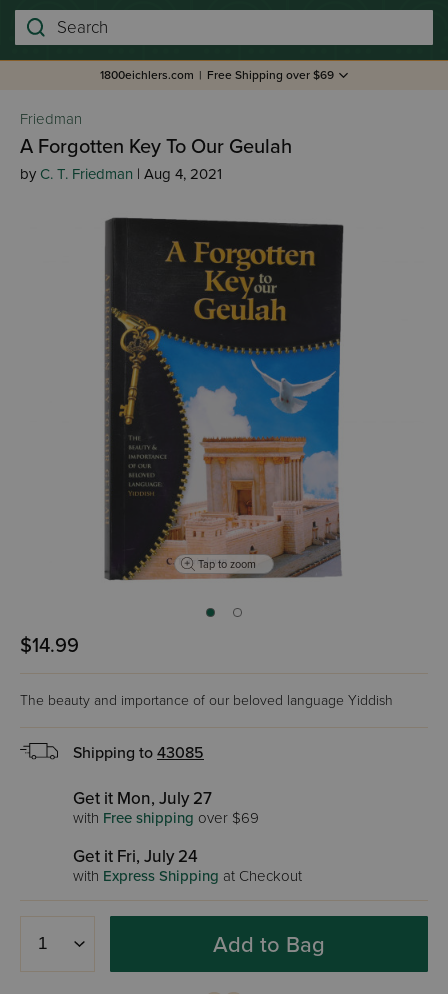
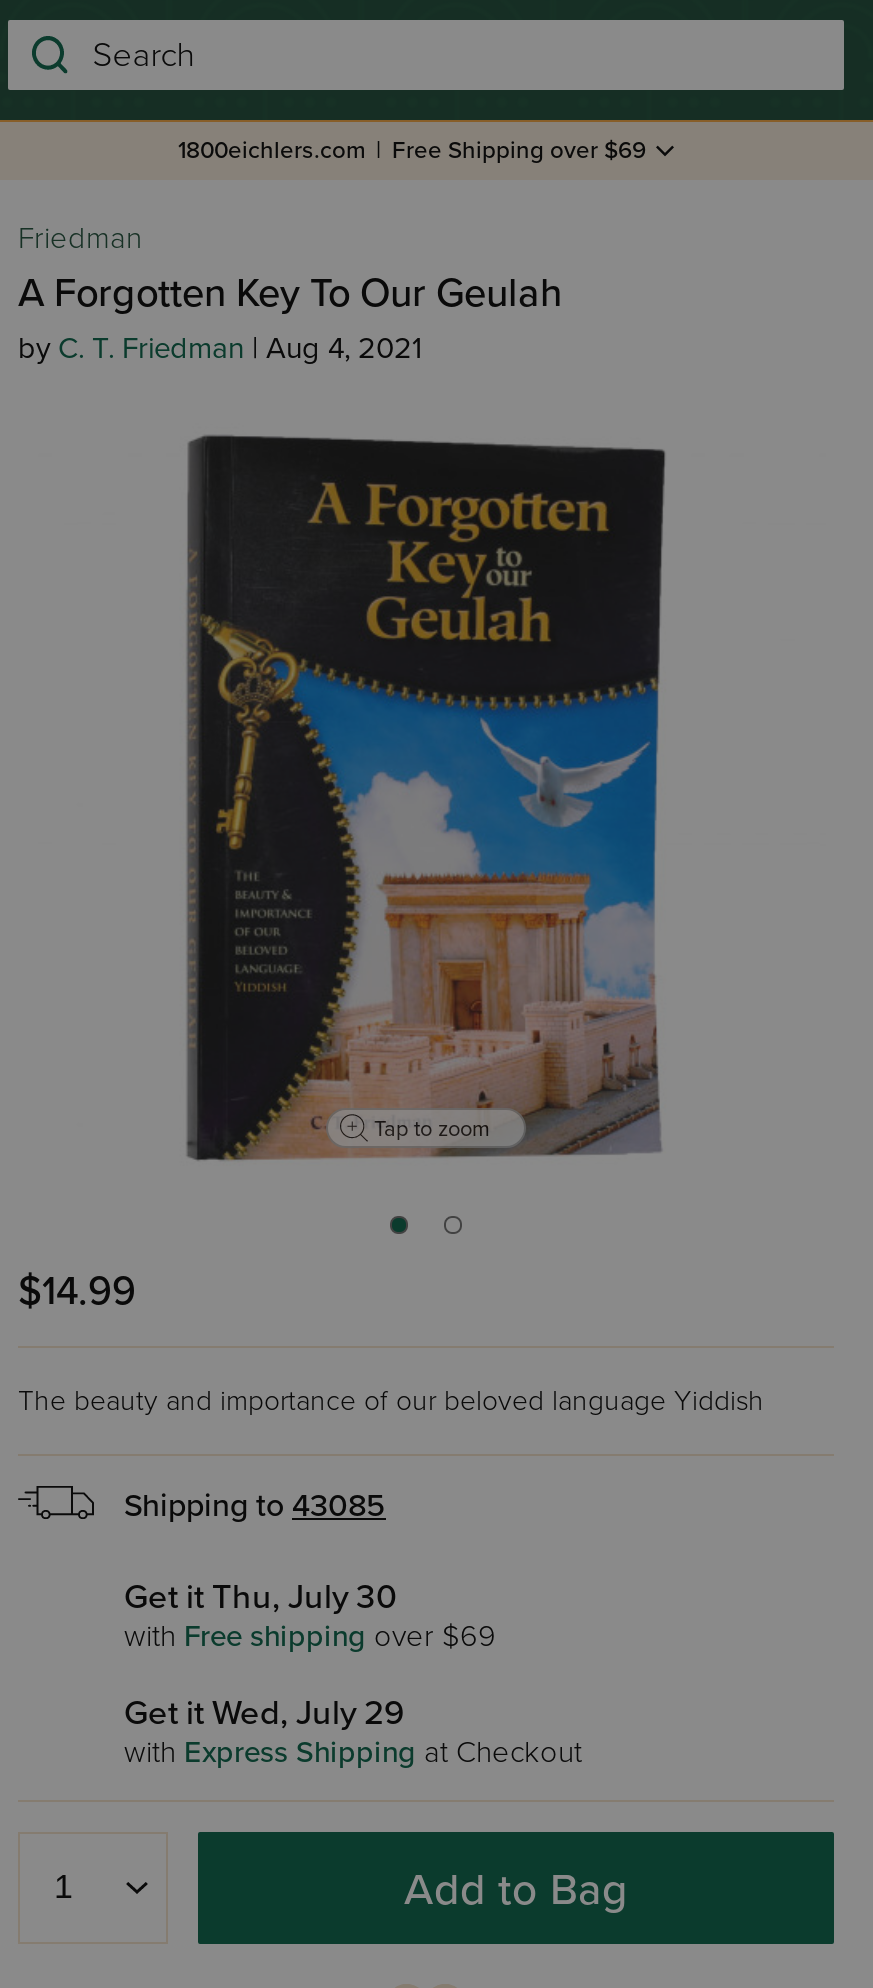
[73,788,212,809] Get it Mon, July 27 -> [124,1576,396,1618] Get it Thu, July 30
[73,846,198,867] Get it Fri, July 24 -> [124,1692,404,1734] Get it Wed, July 29

